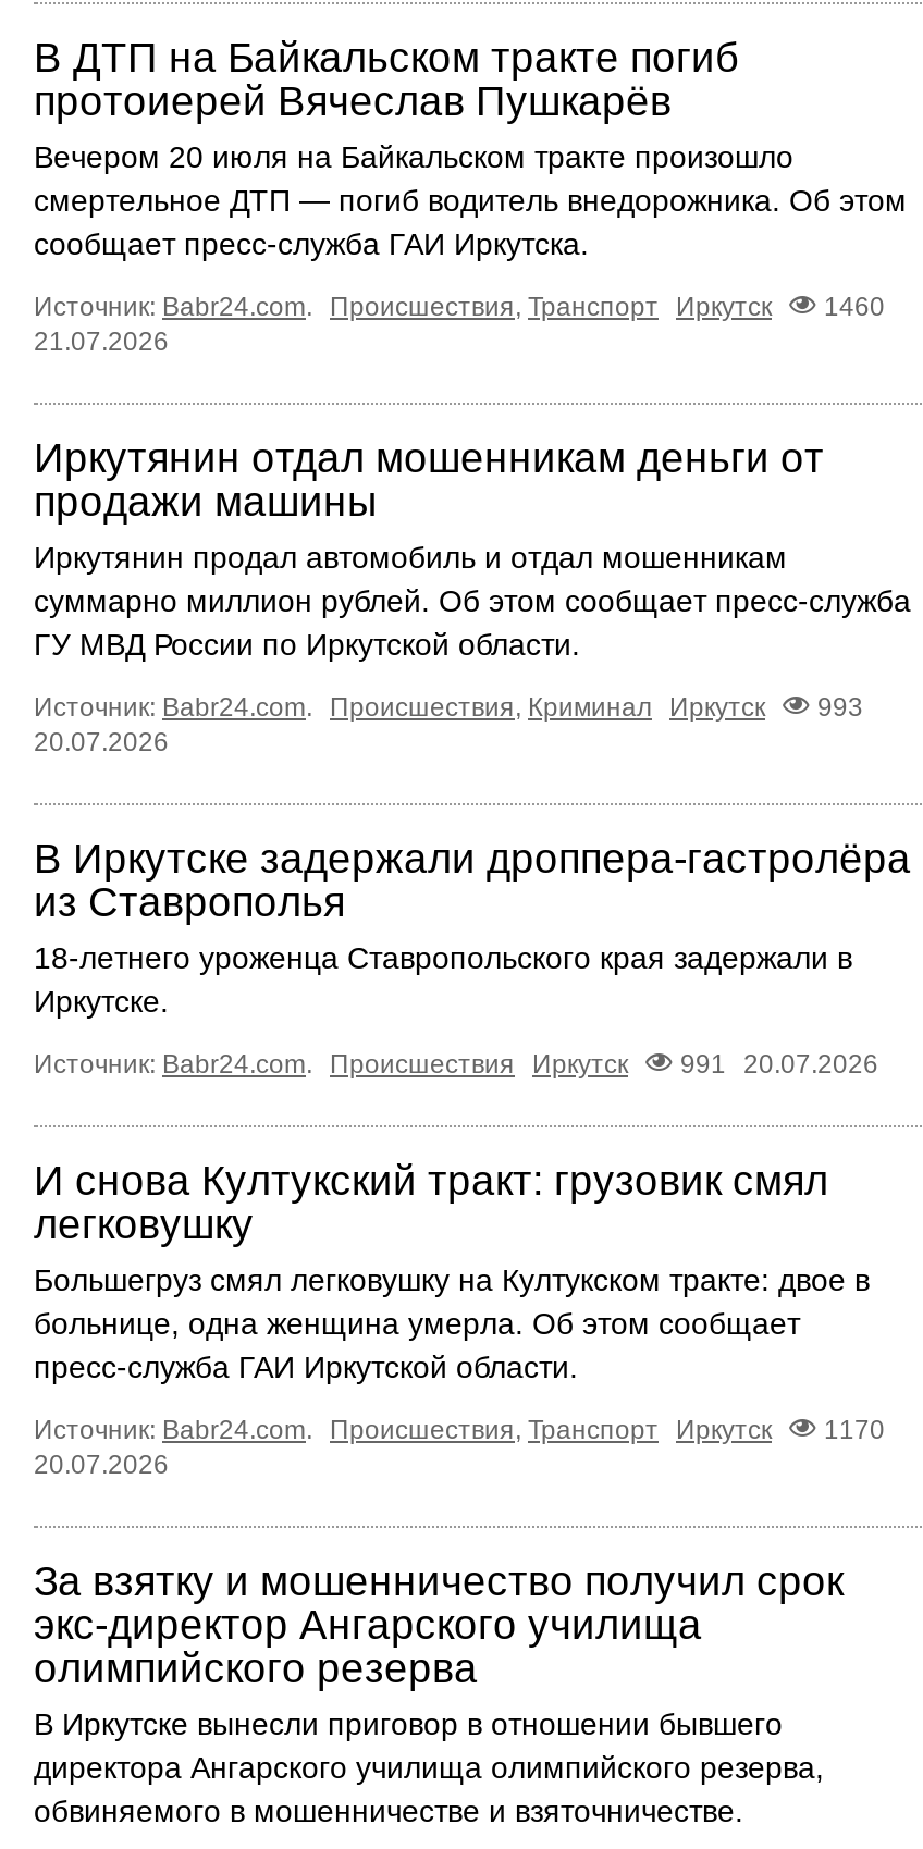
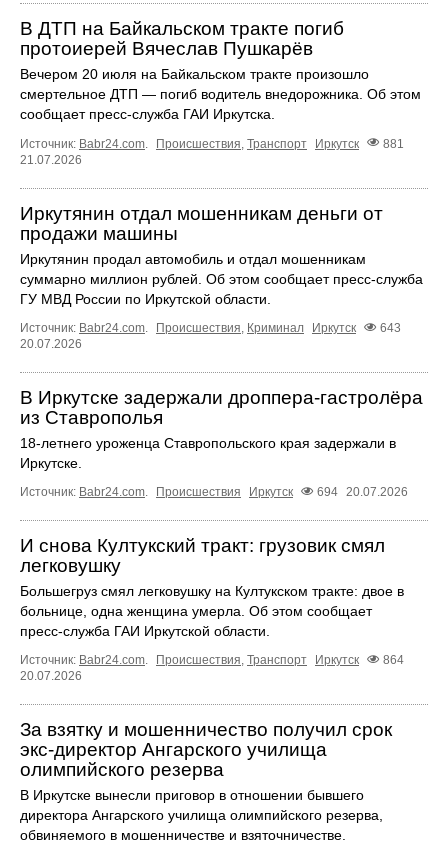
[34,292,885,322] Источник: Babr24.com. Происшествия, Транспорт Иркутск 1460 -> [20,136,404,150] Источник: Babr24.com. Происшествия, Транспорт Иркутск 881
[34,693,863,723] Источник: Babr24.com. Происшествия, Криминал Иркутск 993 -> [20,321,401,335] Источник: Babr24.com. Происшествия, Криминал Иркутск 643
[34,1050,878,1080] Источник: Babr24.com. Происшествия Иркутск 991 20.07.2026 -> [20,485,408,499] Источник: Babr24.com. Происшествия Иркутск 694 20.07.2026
[34,1416,885,1446] Источник: Babr24.com. Происшествия, Транспорт Иркутск 1170 -> [20,653,404,667] Источник: Babr24.com. Происшествия, Транспорт Иркутск 864

